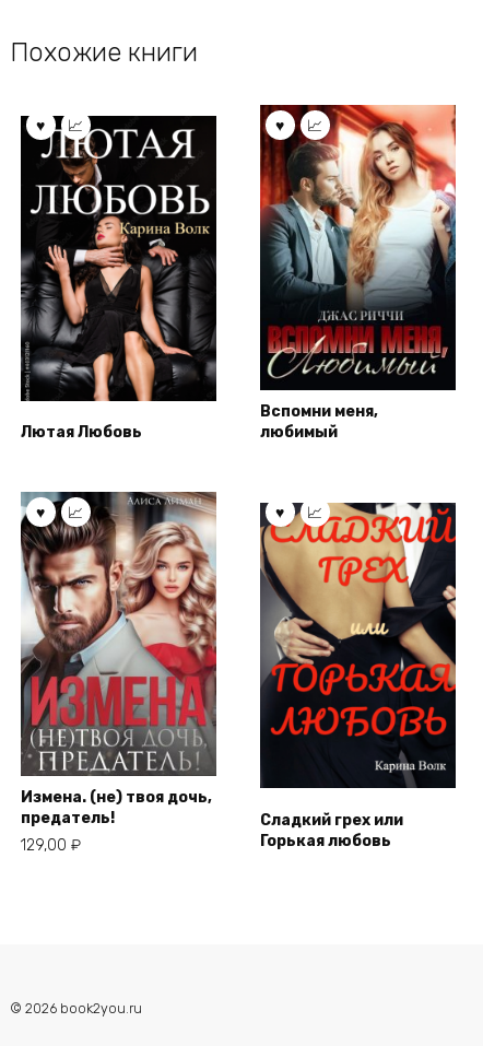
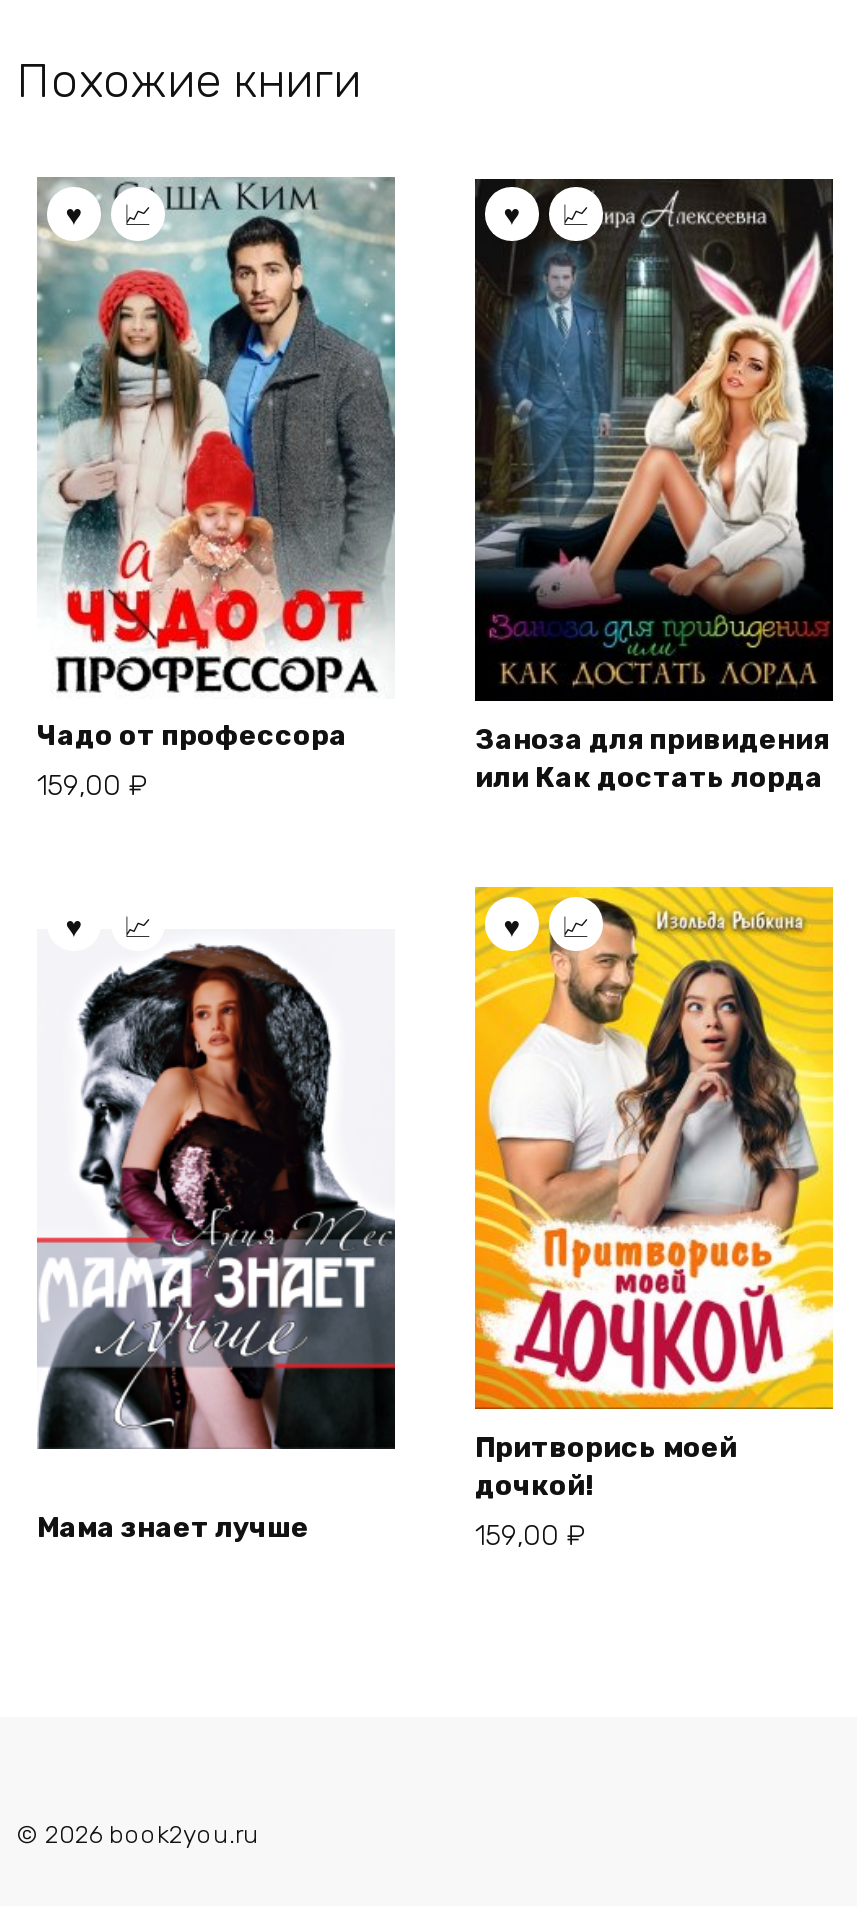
[20,105,217,442] [image] | Лютая Любовь -> [35,175,397,804] [image] | Чадо от профессора | 159,00 ₽
[259,104,457,442] [image] | Вспомни меня, | любимый -> [473,177,835,796] [image] | Заноза для привидения | или Как достать лорда
[20,491,217,780] [image] -> [37,889,397,1413] [image]
[259,493,457,851] [image] | Сладкий грех или | Горькая любовь -> [473,885,835,1553] [image] | Притворись моей | дочкой! | 159,00 ₽
[21,788,212,855] Измена. (не) твоя дочь, | предатель! | 129,00 ₽ -> [37,1512,309,1546] Мама знает лучше

